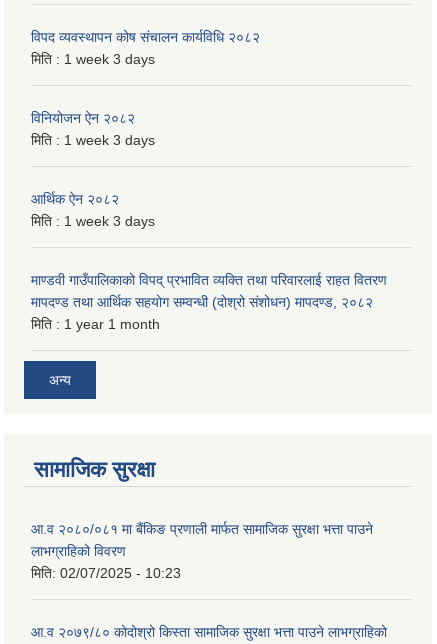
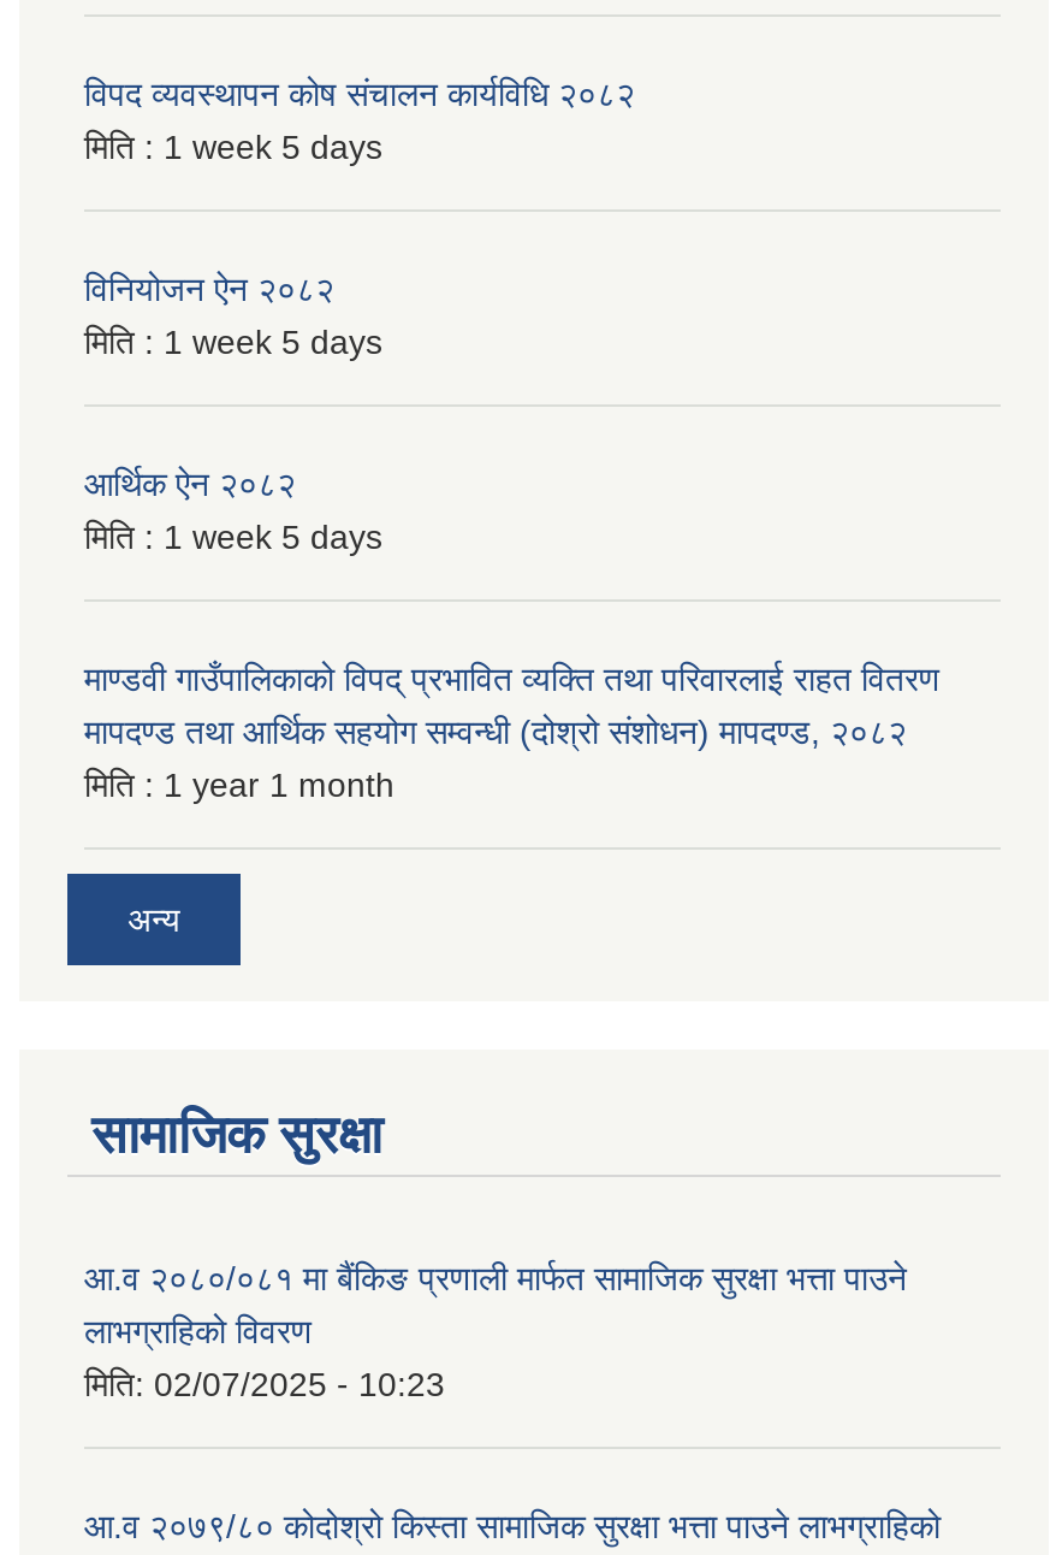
[31,51,155,67] मिति : 1 week 3 days -> [84,127,382,166] मिति : 1 week 5 days
[31,132,155,148] मिति : 1 week 3 days -> [84,322,382,361] मिति : 1 week 5 days
[31,213,155,229] मिति : 1 week 3 days -> [84,517,382,556] मिति : 1 week 5 days

